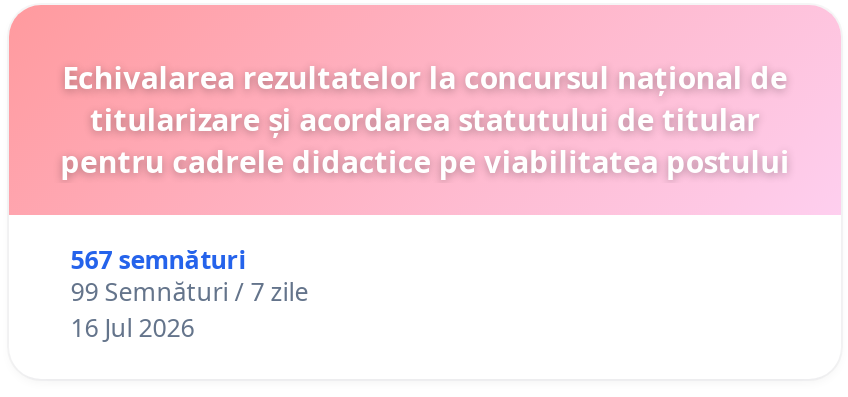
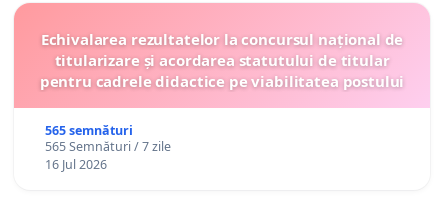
[71,243,247,277] 567 semnături -> [45,122,133,139] 565 semnături
[71,275,309,309] 99 Semnături / 7 zile -> [45,138,171,155] 565 Semnături / 7 zile

